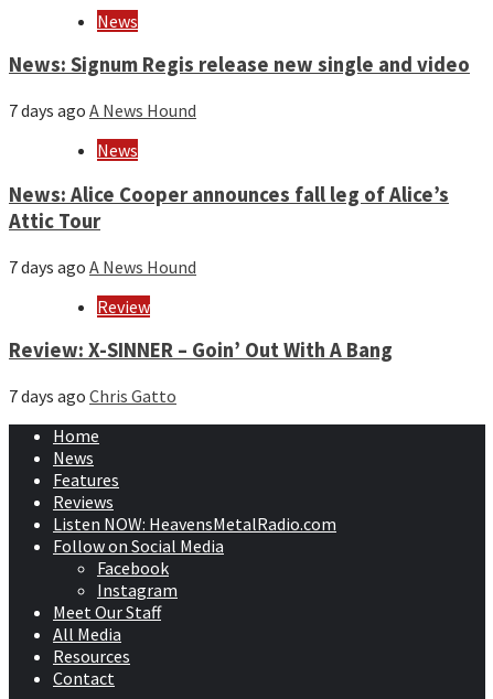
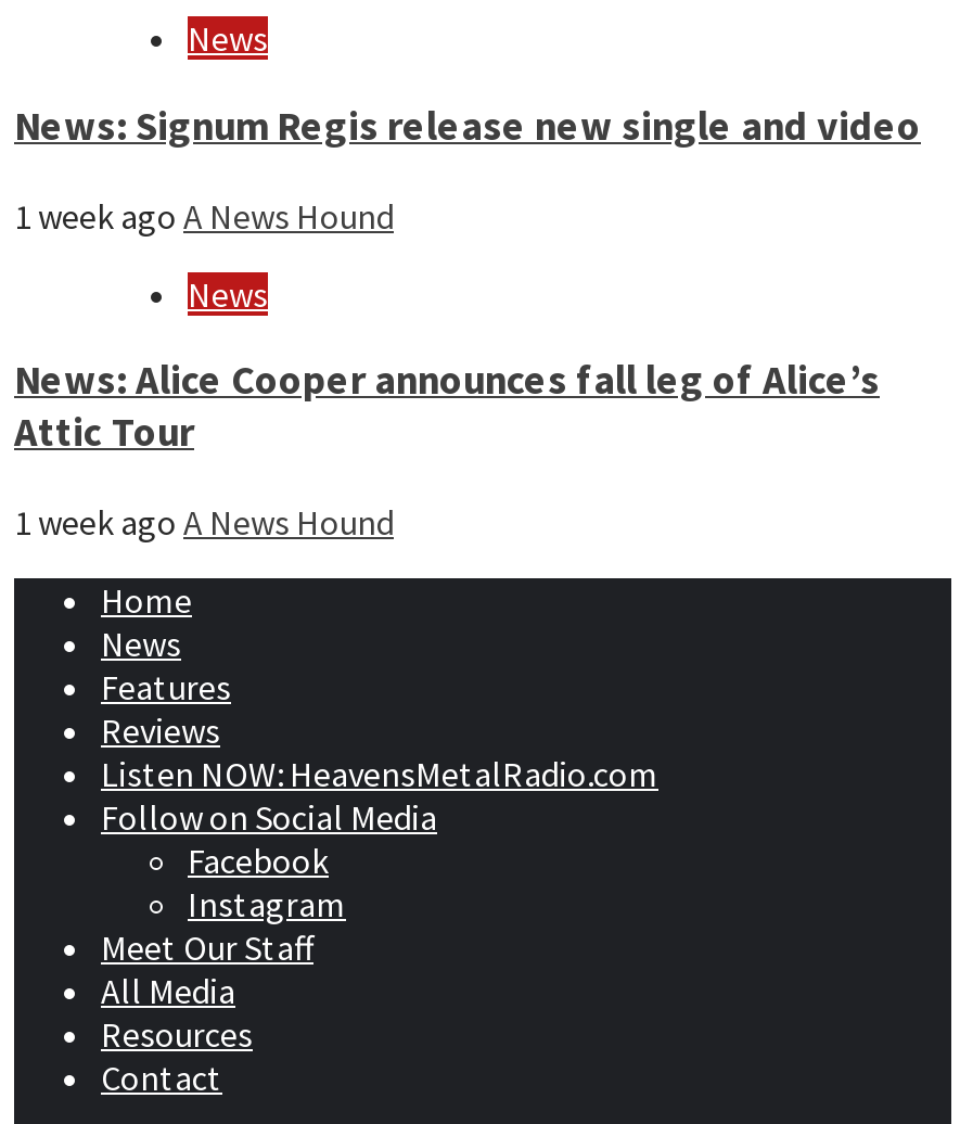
[9,99,196,121] 7 days ago A News Hound -> [14,193,394,237] 1 week ago A News Hound
[9,255,393,407] 7 days ago A News Hound | Review | Review: X-SINNER – Goin’ Out With A Bang | 7 days ago Chris Gatto -> [14,500,394,544] 1 week ago A News Hound

